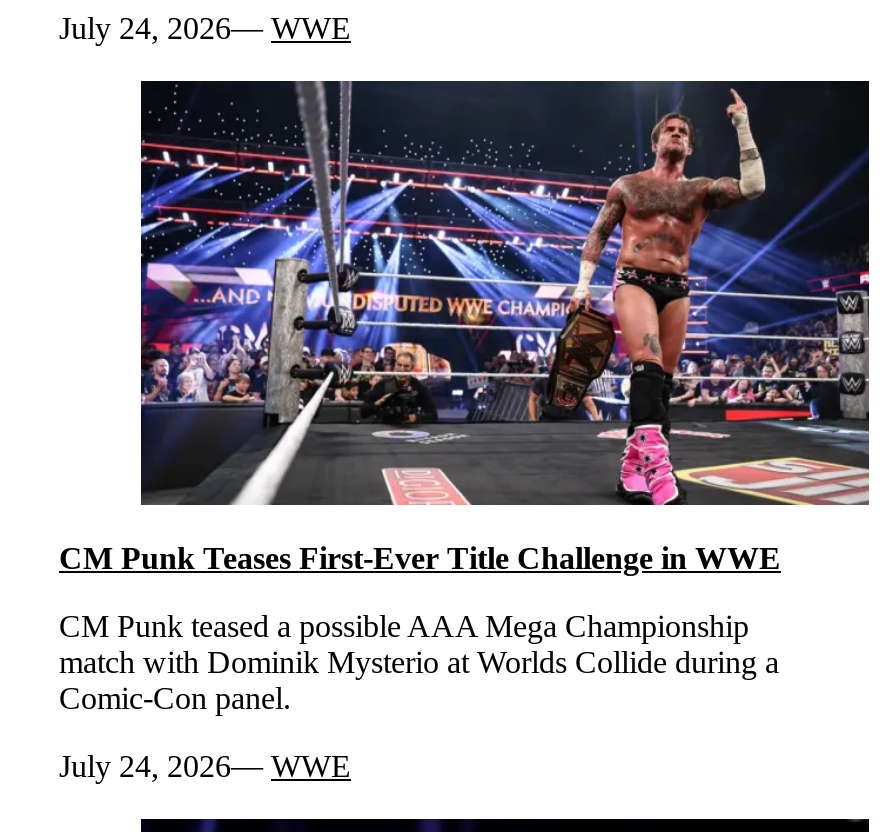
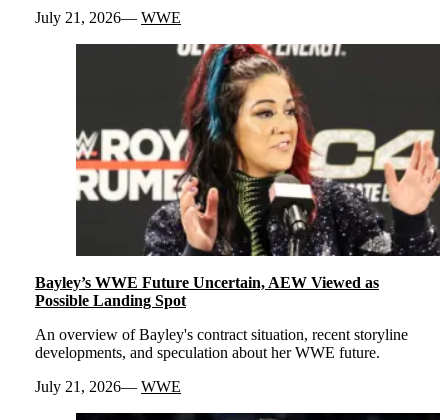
[59,11,351,45] July 24, 2026 WWE -> [35,9,181,26] July 21, 2026 WWE
[59,79,871,575] [image] | CM Punk Teases First-Ever Title Challenge in WWE -> [35,43,441,309] [image] | Bayley’s WWE Future Uncertain, AEW Viewed as | Possible Landing Spot
[59,609,779,715] CM Punk teased a possible AAA Mega Championship | match with Dominik Mysterio at Worlds Collide during a | Comic-Con panel. -> [35,326,408,361] An overview of Bayley's contract situation, recent storyline | developments, and speculation about her WWE future.
[59,749,351,783] July 24, 2026 WWE -> [35,378,181,395] July 21, 2026 WWE

